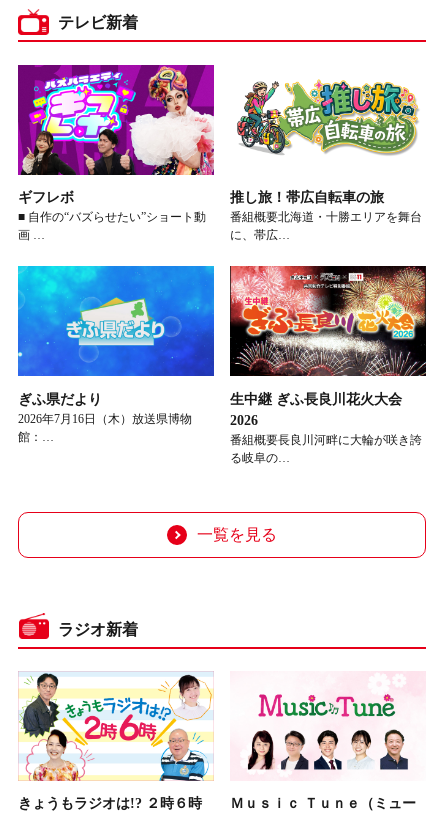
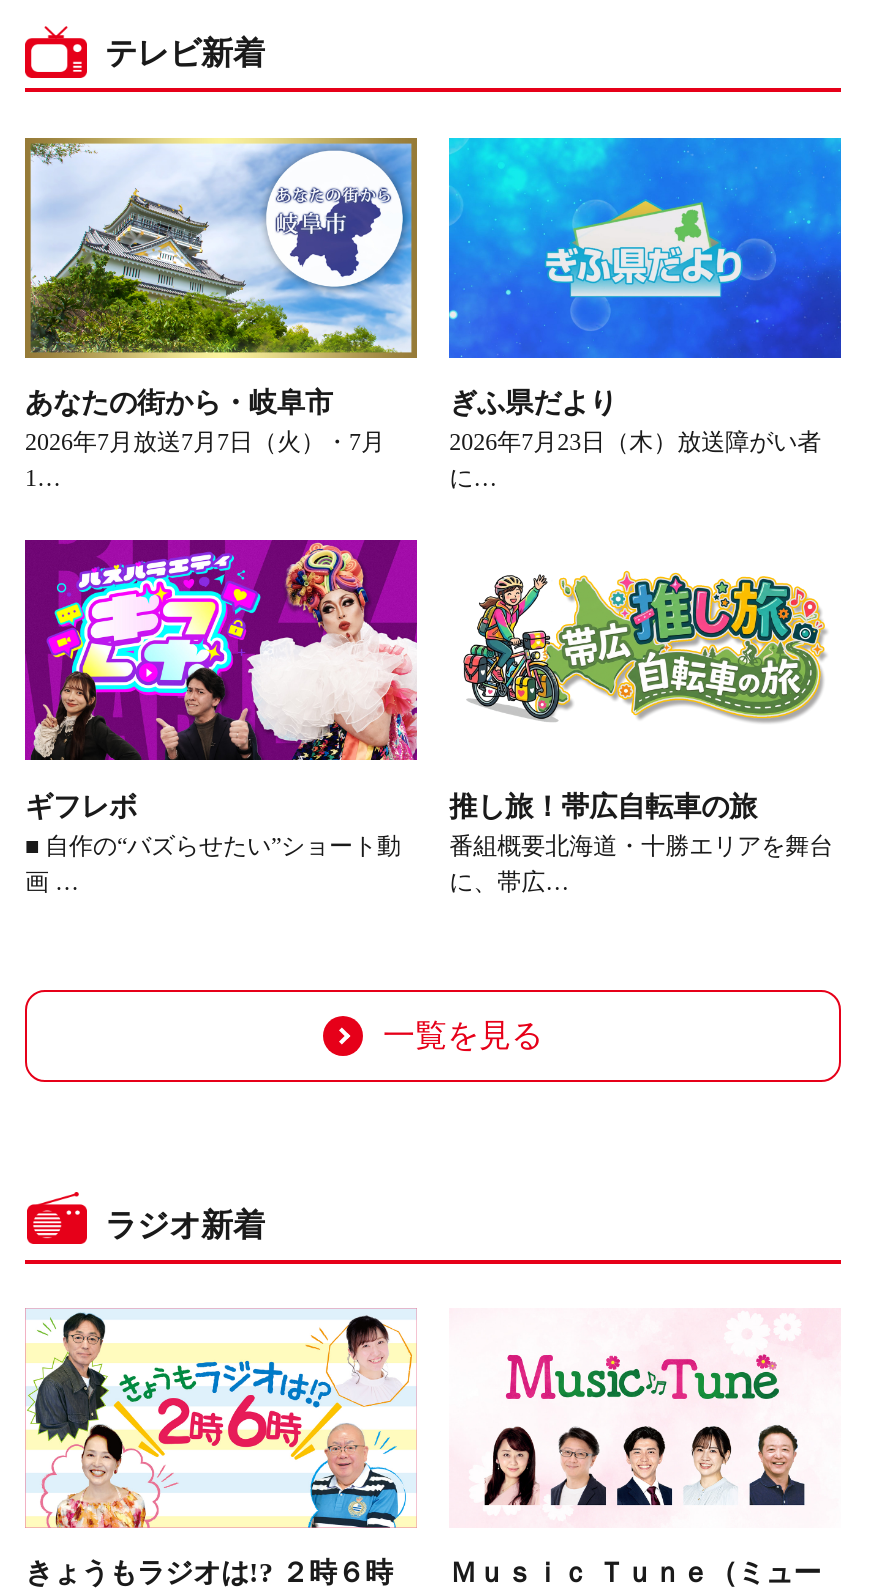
none -> [23,136,419,492] [image] | あなたの街から・岐阜市 | 2026年7月放送7月7日（火）・7月 | 1…
none -> [449,428,821,492] 2026年7月23日（木）放送障がい者 | に…
moved [18,64,422,242] -> [25,540,833,895]: [image] | 画 … | 推し旅！帯広自転車の旅 | 番組概要北海道・十勝エリアを舞台 | に、帯広…
moved [17,265,215,407] -> [447,136,843,418]: [image] | ぎふ県だより
[229,265,427,465] [image] | 生中継 ぎふ長良川花火大会 | 2026 | 番組概要長良川河畔に大輪が咲き誇 | る岐阜の… -> none
[18,412,192,444] 2026年7月16日（木）放送県博物 | 館：… -> none

